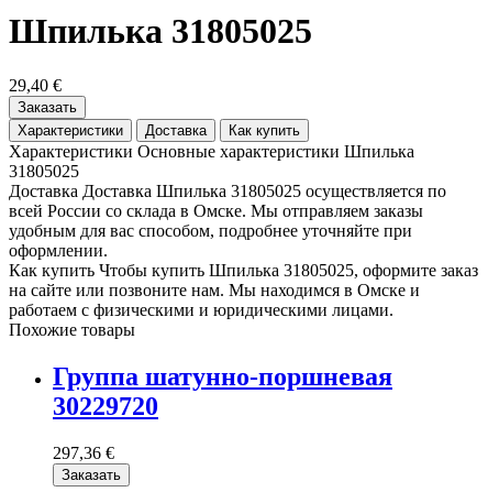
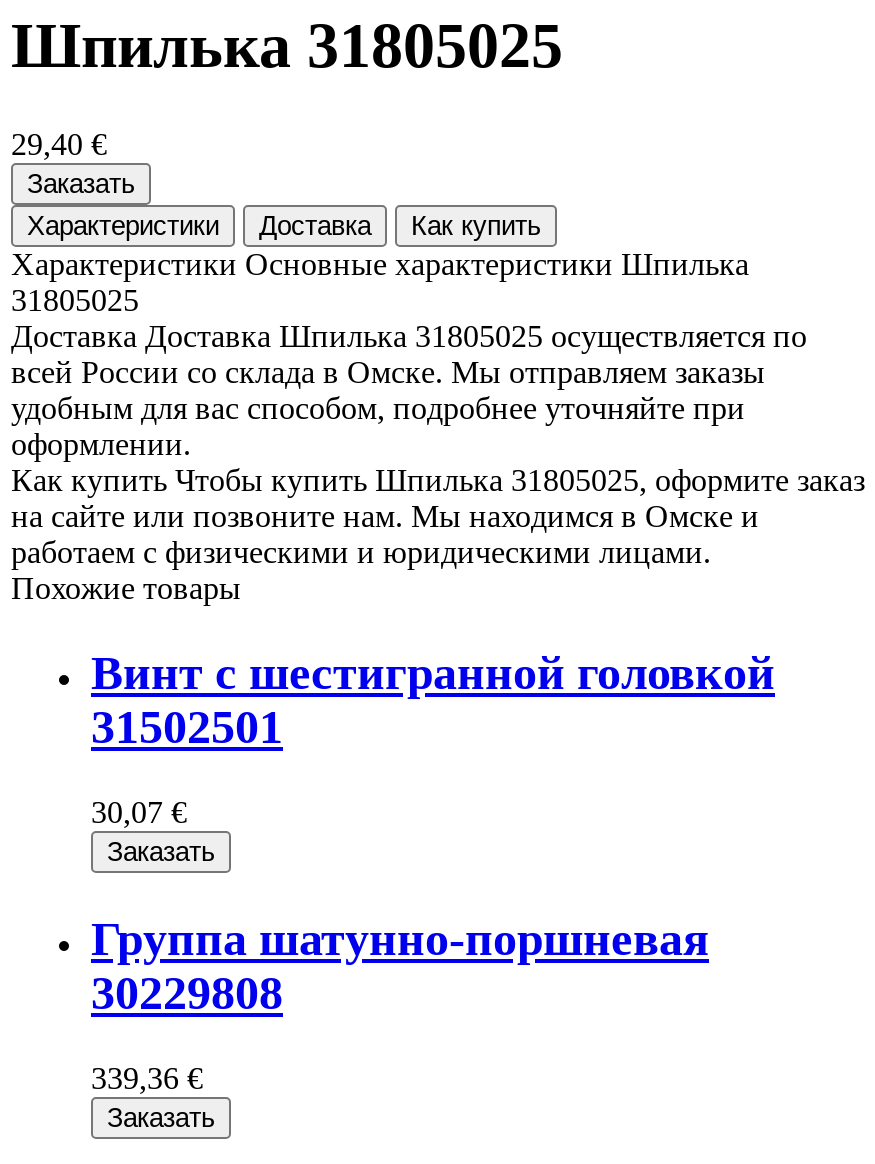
none -> [91,647,775,866] Винт с шестигранной головкой | 31502501 | 30,07 € | Заказать
[53,392,158,420] 30229720 -> [91,966,283,1018] 30229808
[53,443,114,462] 297,36 € -> [91,1060,203,1094] 339,36 €

